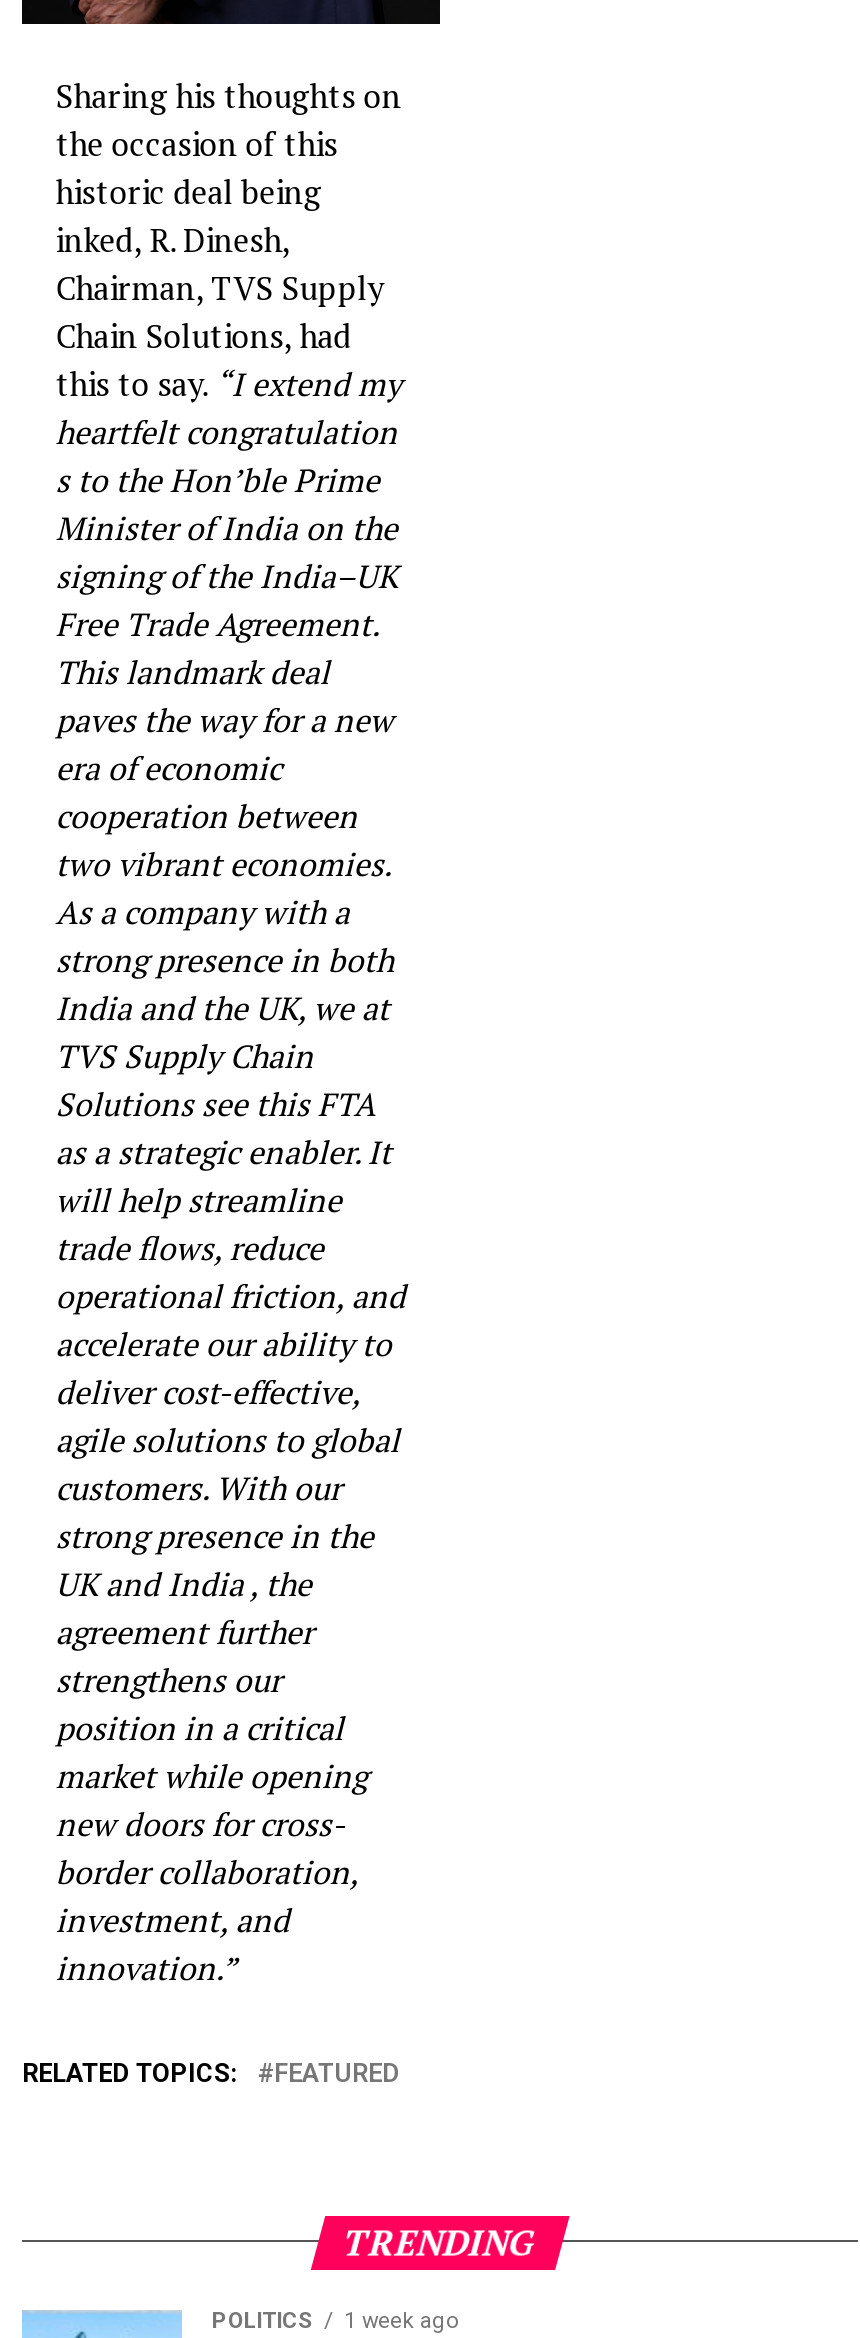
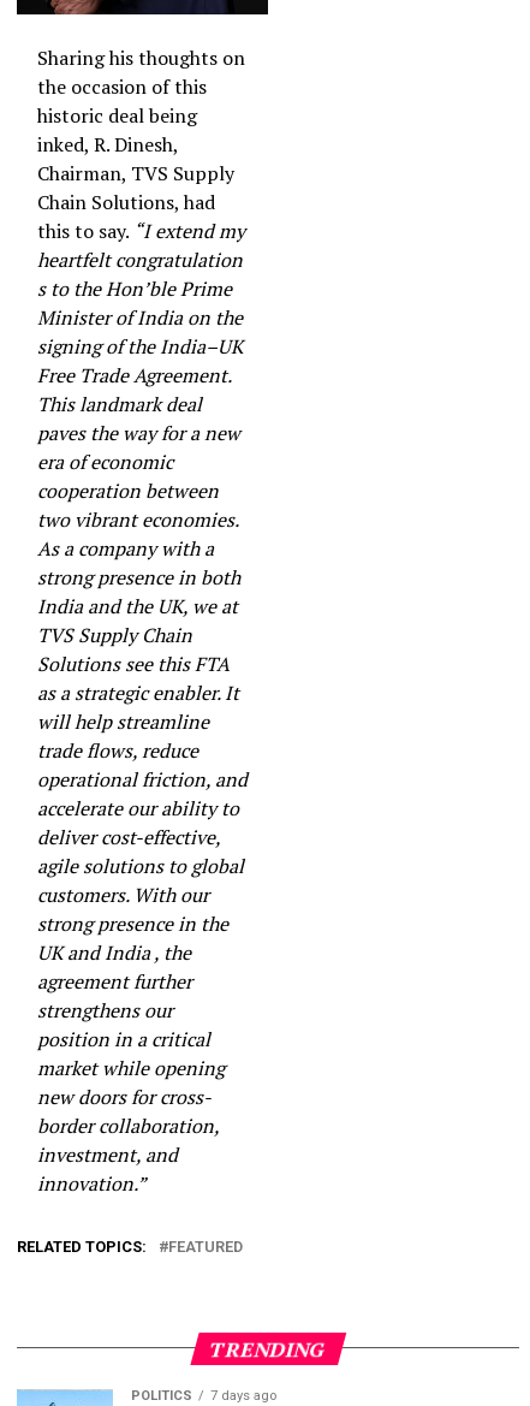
[212,2307,458,2333] POLITICS 1 week ago -> [131,1387,276,1403] POLITICS 7 days ago

